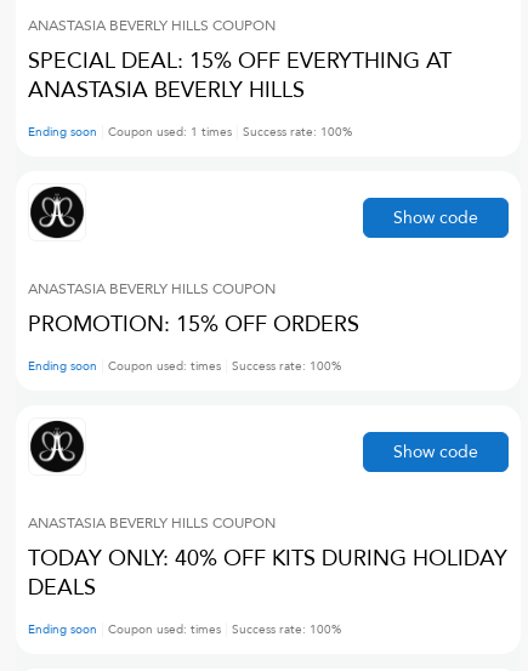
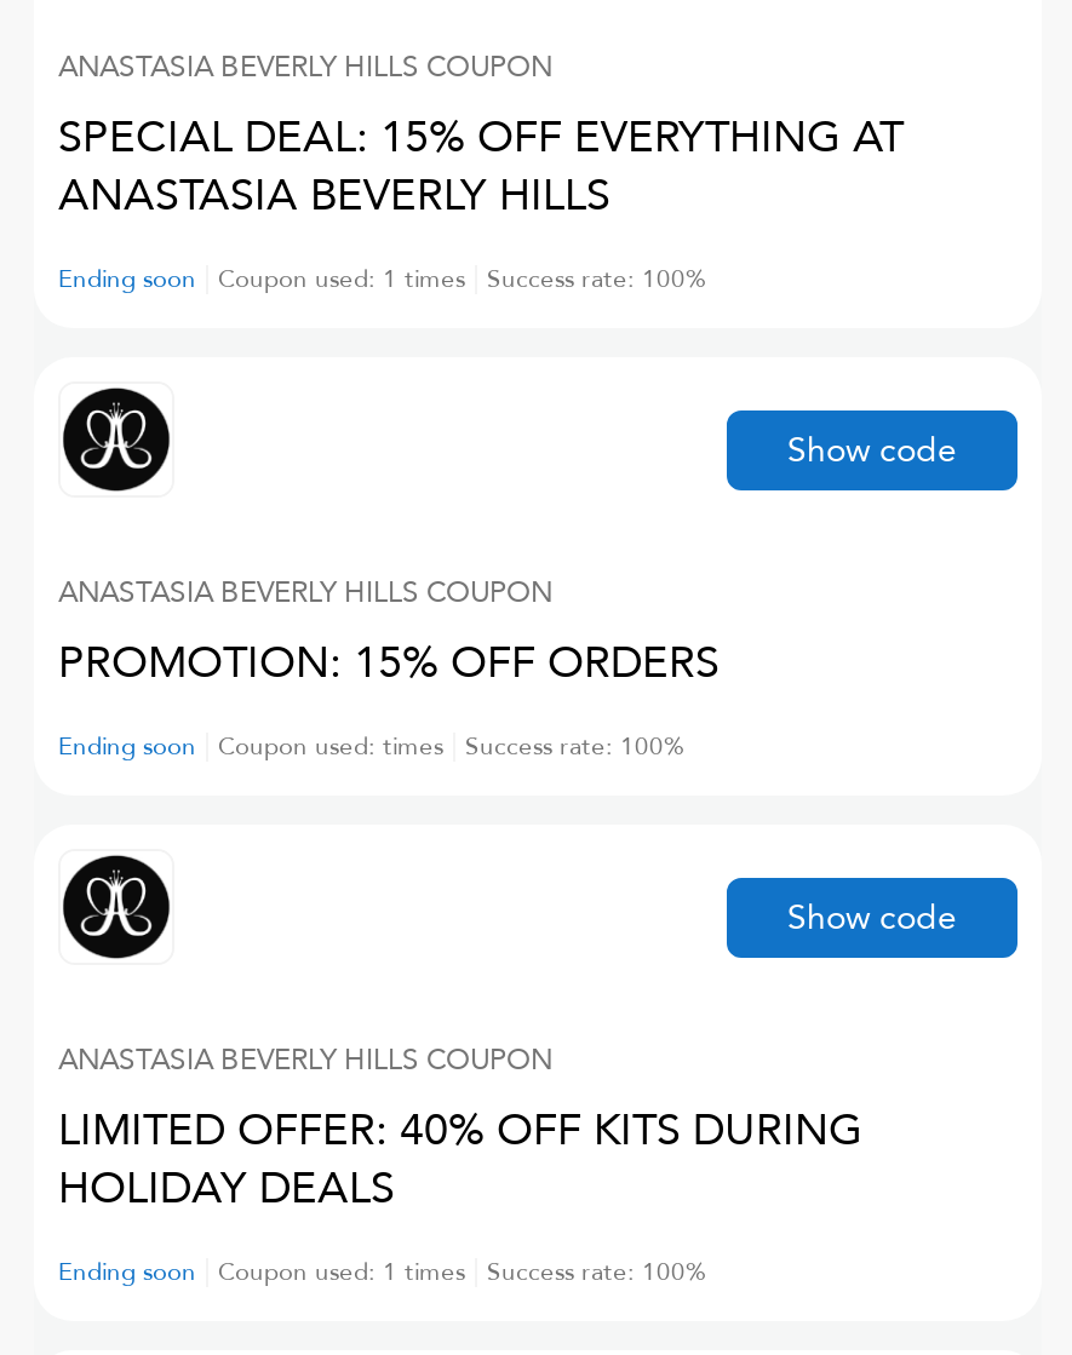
[28,544,507,603] TODAY ONLY: 40% OFF KITS DURING HOLIDAY | DEALS -> [58,1101,862,1219] LIMITED OFFER: 40% OFF KITS DURING | HOLIDAY DEALS
[108,621,221,638] Coupon used: times -> [218,1256,465,1290] Coupon used: 1 times

